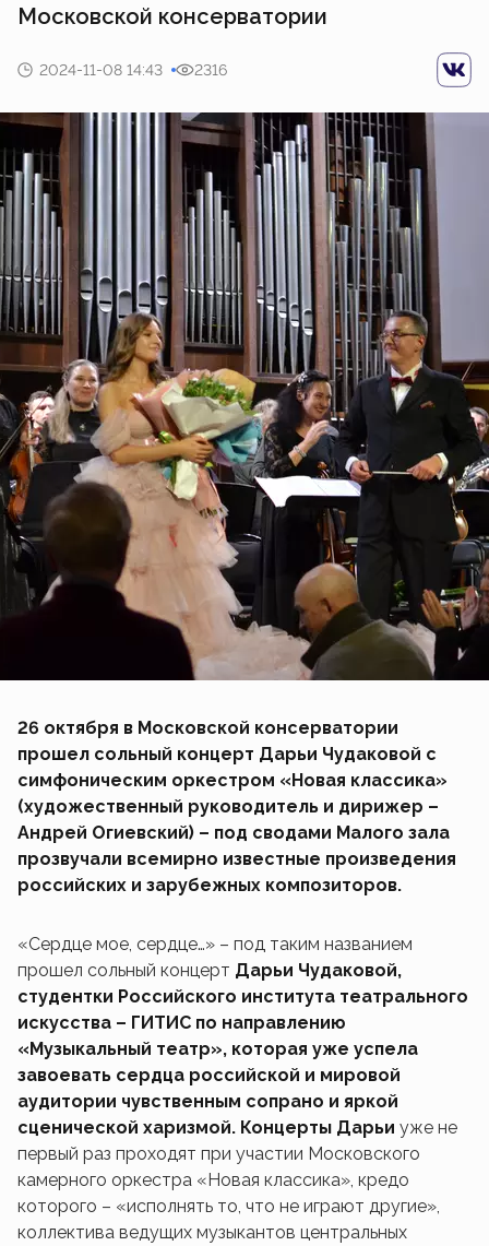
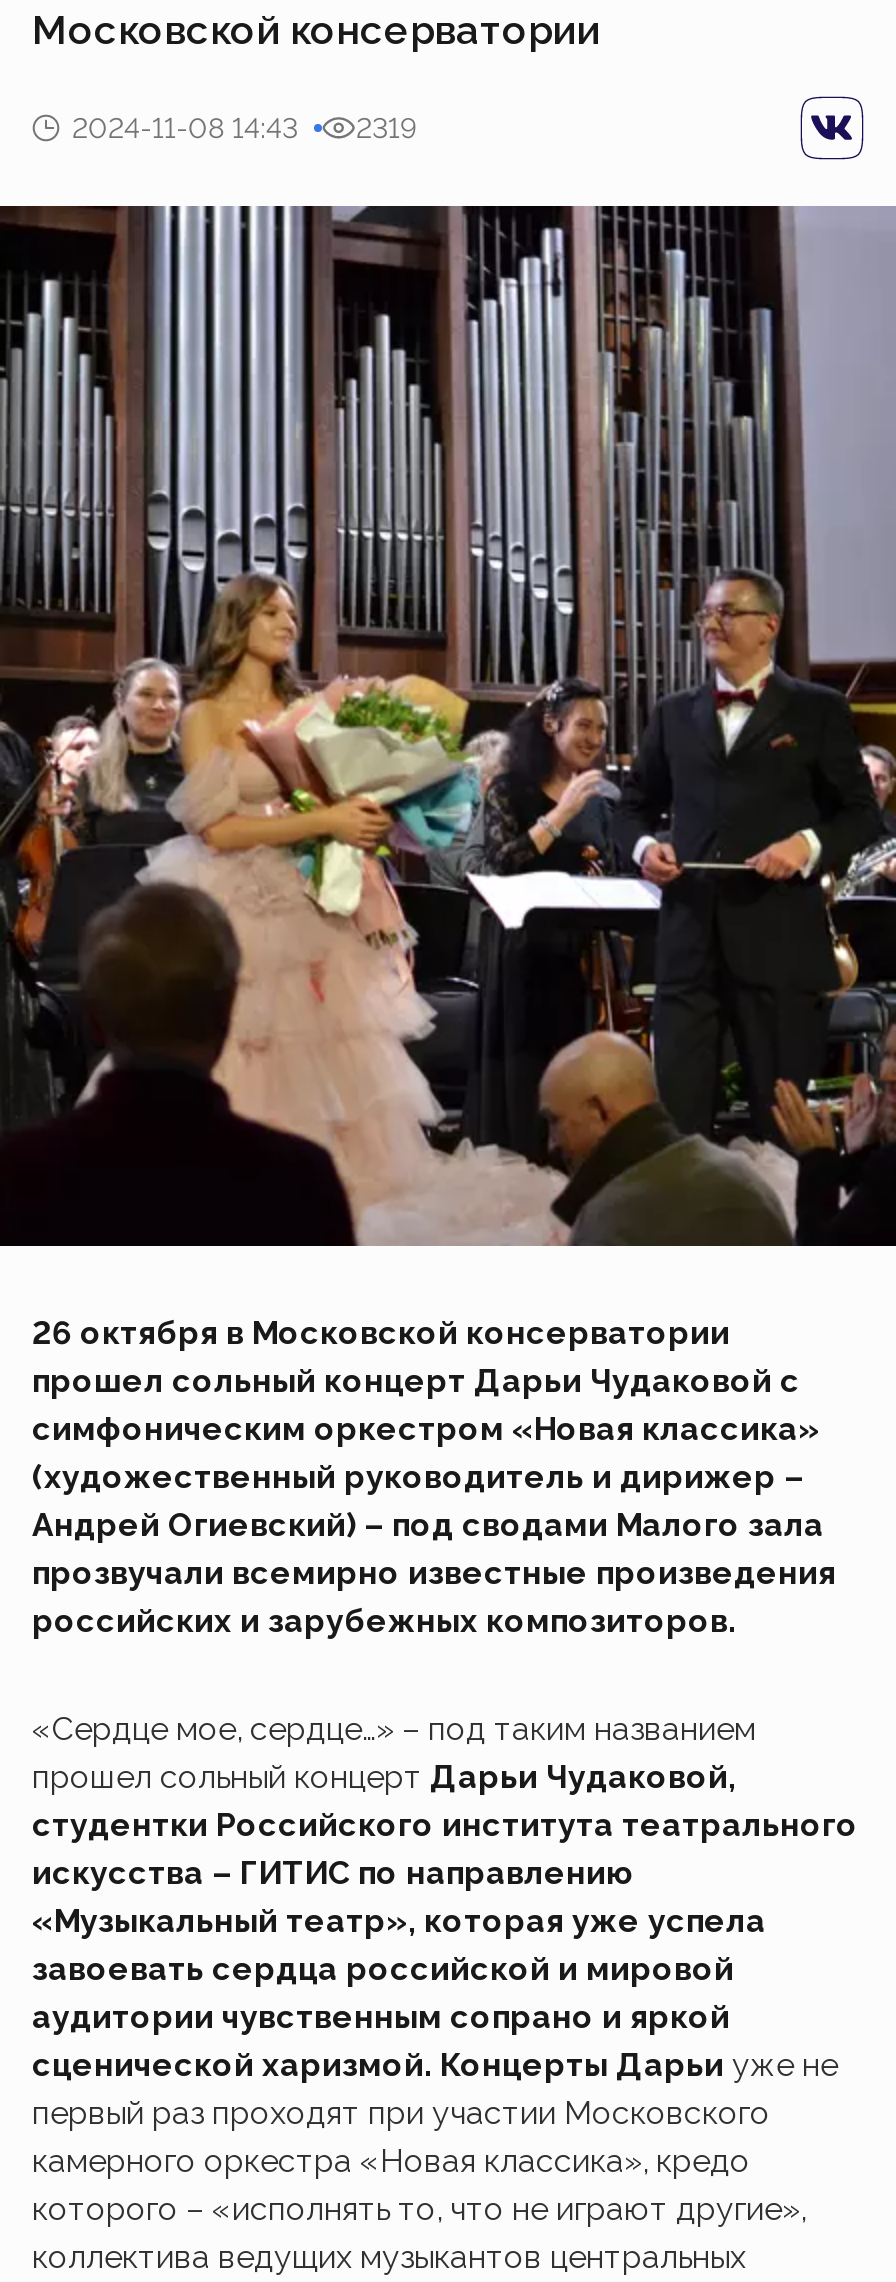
[39,61,227,79] 2024-11-08 14:43 2316 -> [72,112,416,144] 2024-11-08 14:43 2319

